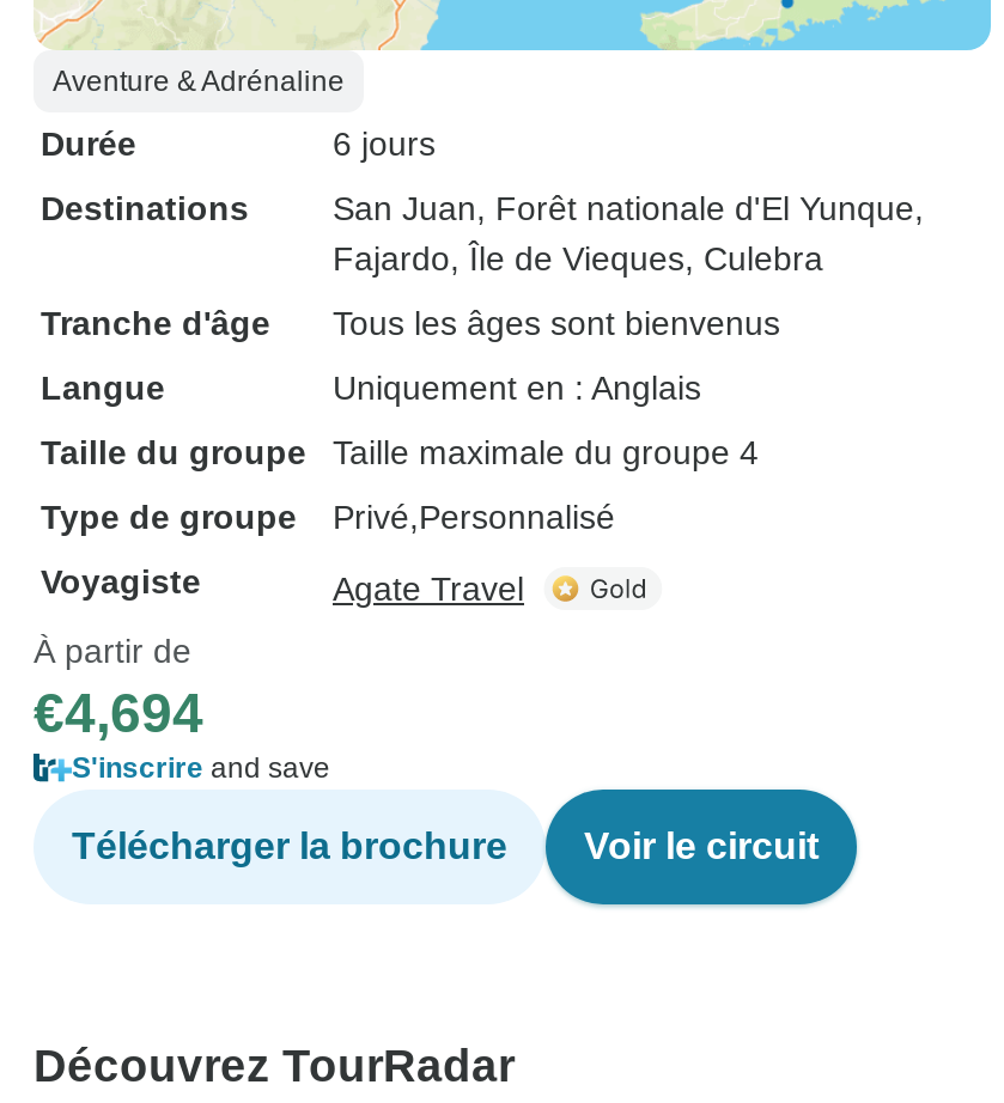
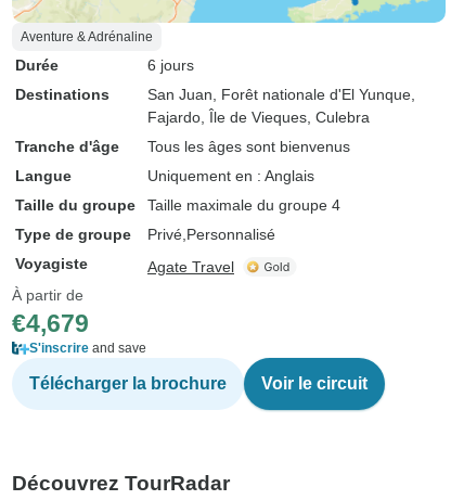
[34,682,203,744] €4,694 -> [12,309,89,337] €4,679

